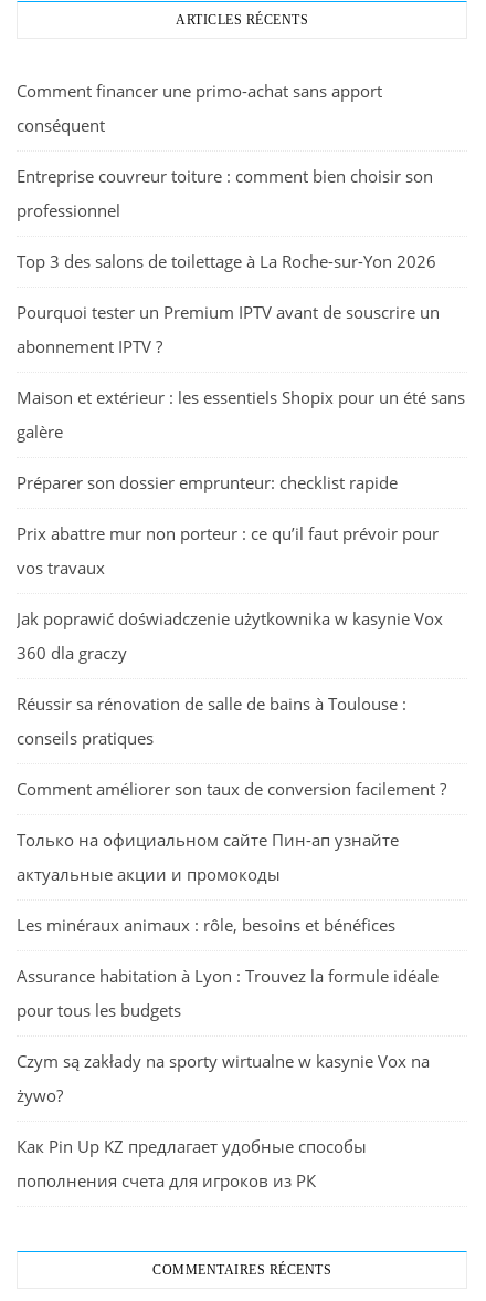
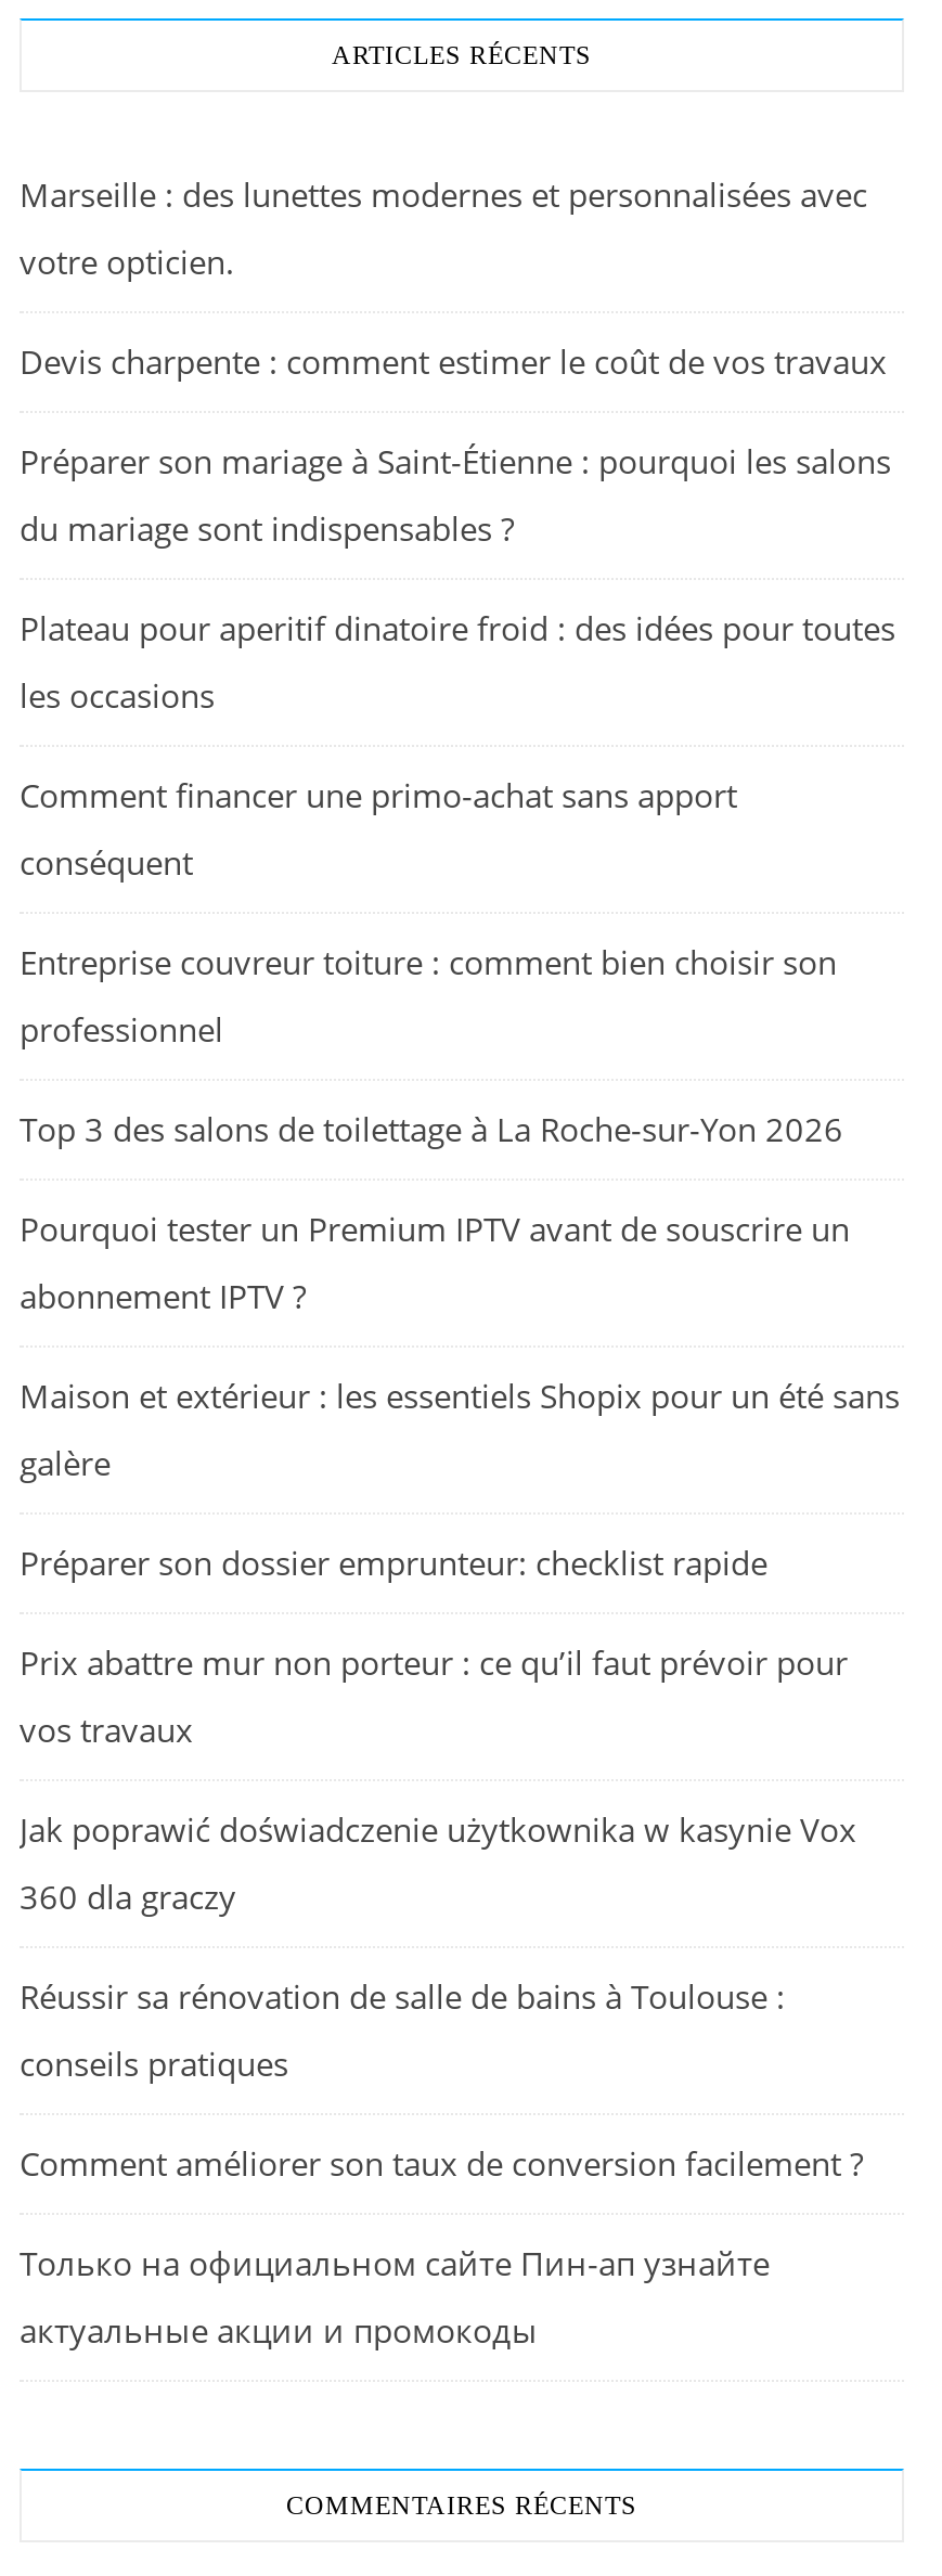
none -> [20,172,895,717] Marseille : des lunettes modernes et personnalisées avec | votre opticien. | Devis charpente : comment estimer le coût de vos travaux | Préparer son mariage à Saint-Étienne : pourquoi les salons | du mariage sont indispensables ? | Plateau pour aperitif dinatoire froid : des idées pour toutes | les occasions
moved [17,80,465,885] -> [20,773,900,2352]: Comment financer une primo-achat sans apport | conséquent | Entreprise couvreur toiture : comment bien choisir son | ... | Только на официальном сайте Пин-ап узнайте | актуальные акции и промокоды
[17,914,439,1191] Les minéraux animaux : rôle, besoins et bénéfices | Assurance habitation à Lyon : Trouvez la formule idéale | pour tous les budgets | Czym są zakłady na sporty wirtualne w kasynie Vox na | żywo? | Как Pin Up KZ предлагает удобные способы | пополнения счета для игроков из РК -> none

